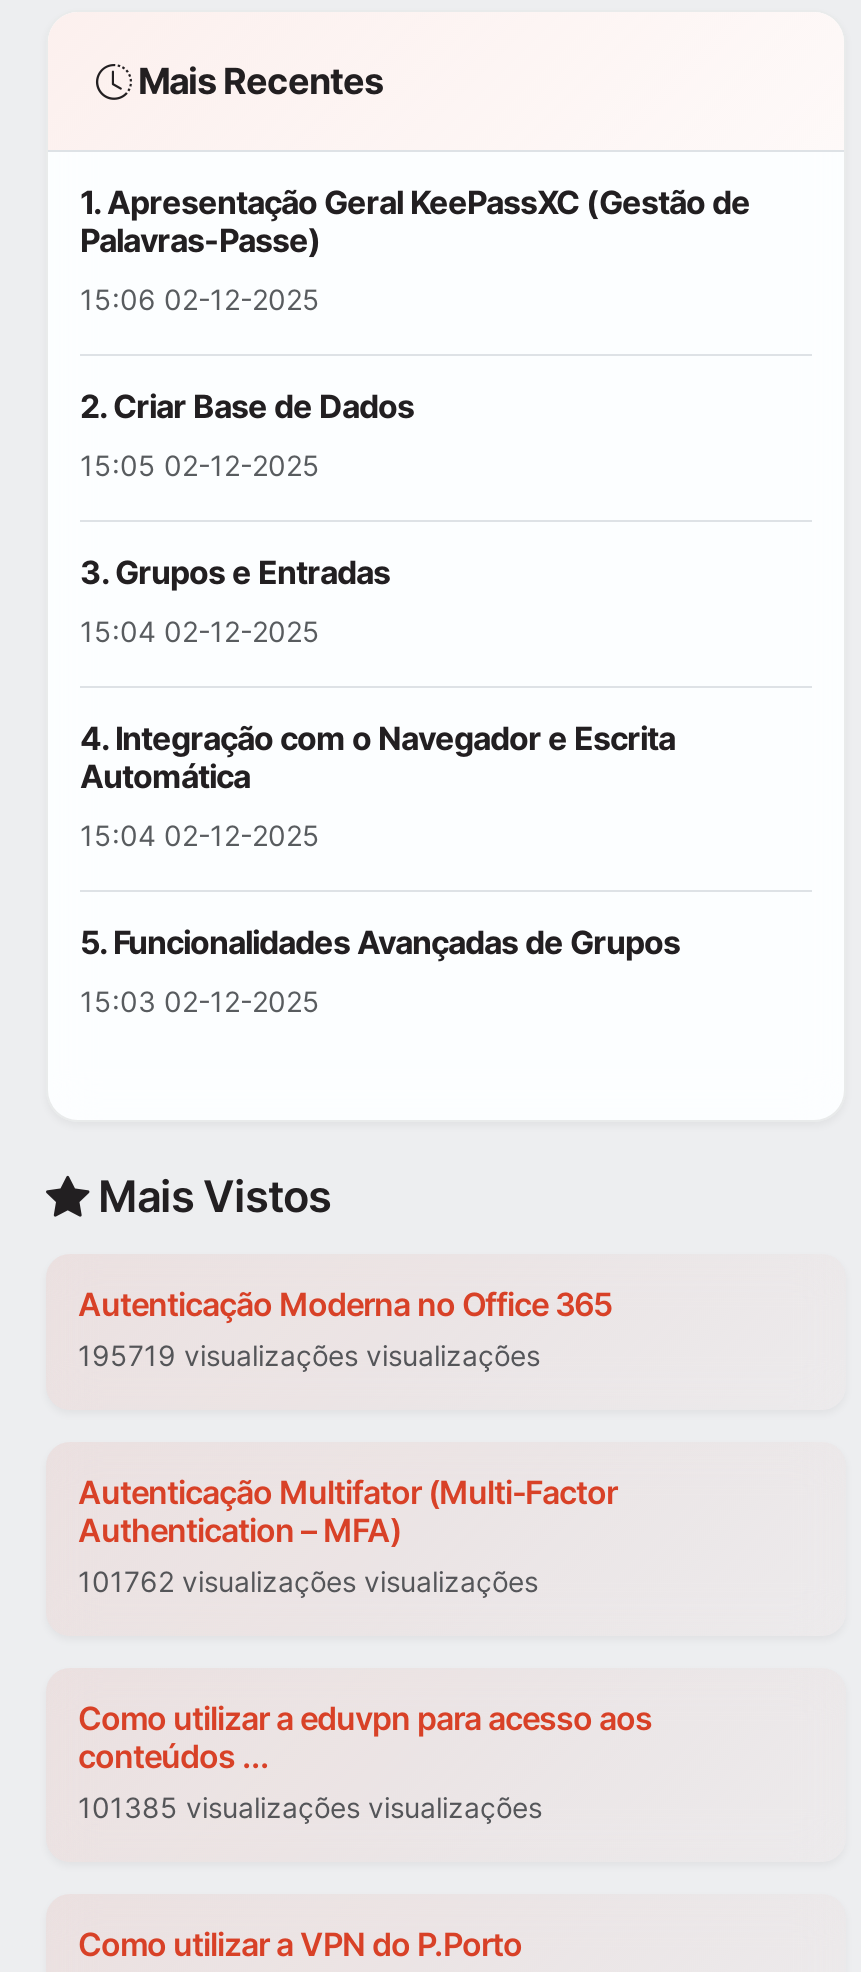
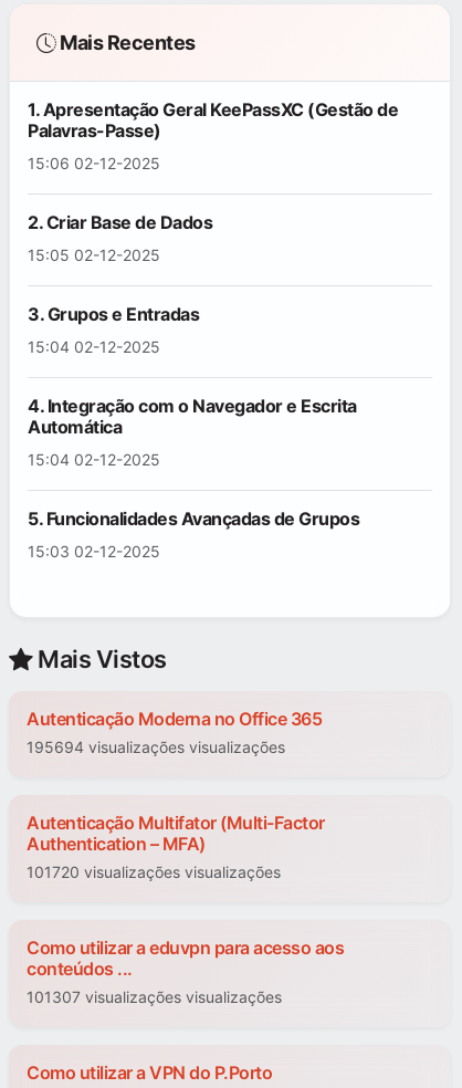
[78,1339,540,1373] 195719 visualizações visualizações -> [27,738,285,757] 195694 visualizações visualizações
[78,1565,538,1599] 101762 visualizações visualizações -> [27,863,281,882] 101720 visualizações visualizações
[78,1791,542,1825] 101385 visualizações visualizações -> [27,988,282,1007] 101307 visualizações visualizações

